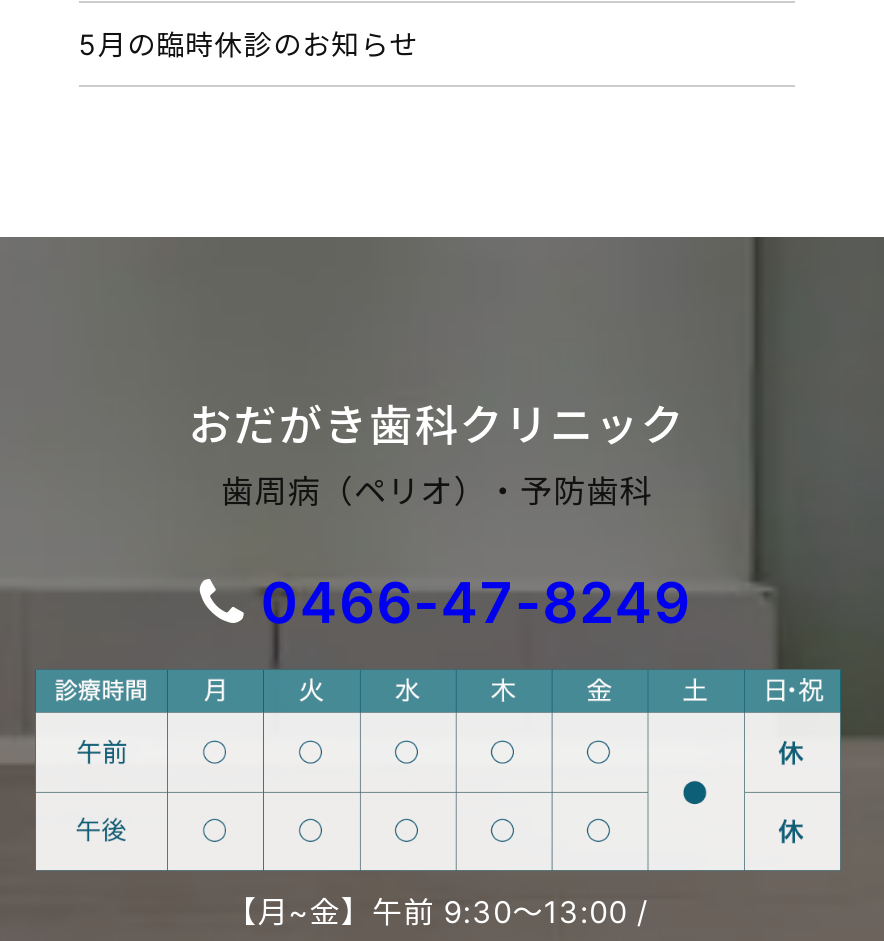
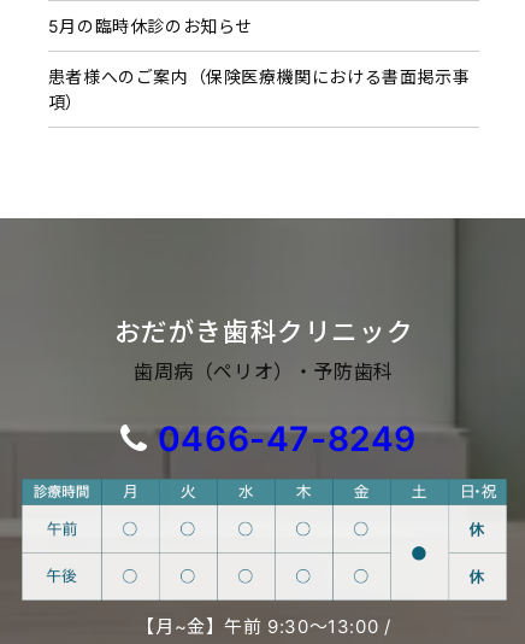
none -> [48,66,470,112] 患者様へのご案内（保険医療機関における書面掲示事 | 項）

